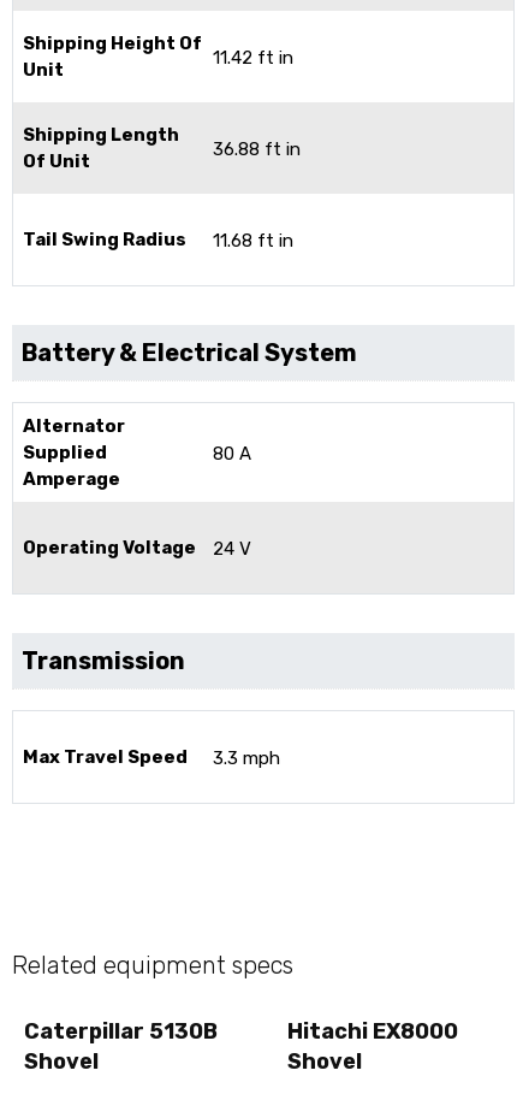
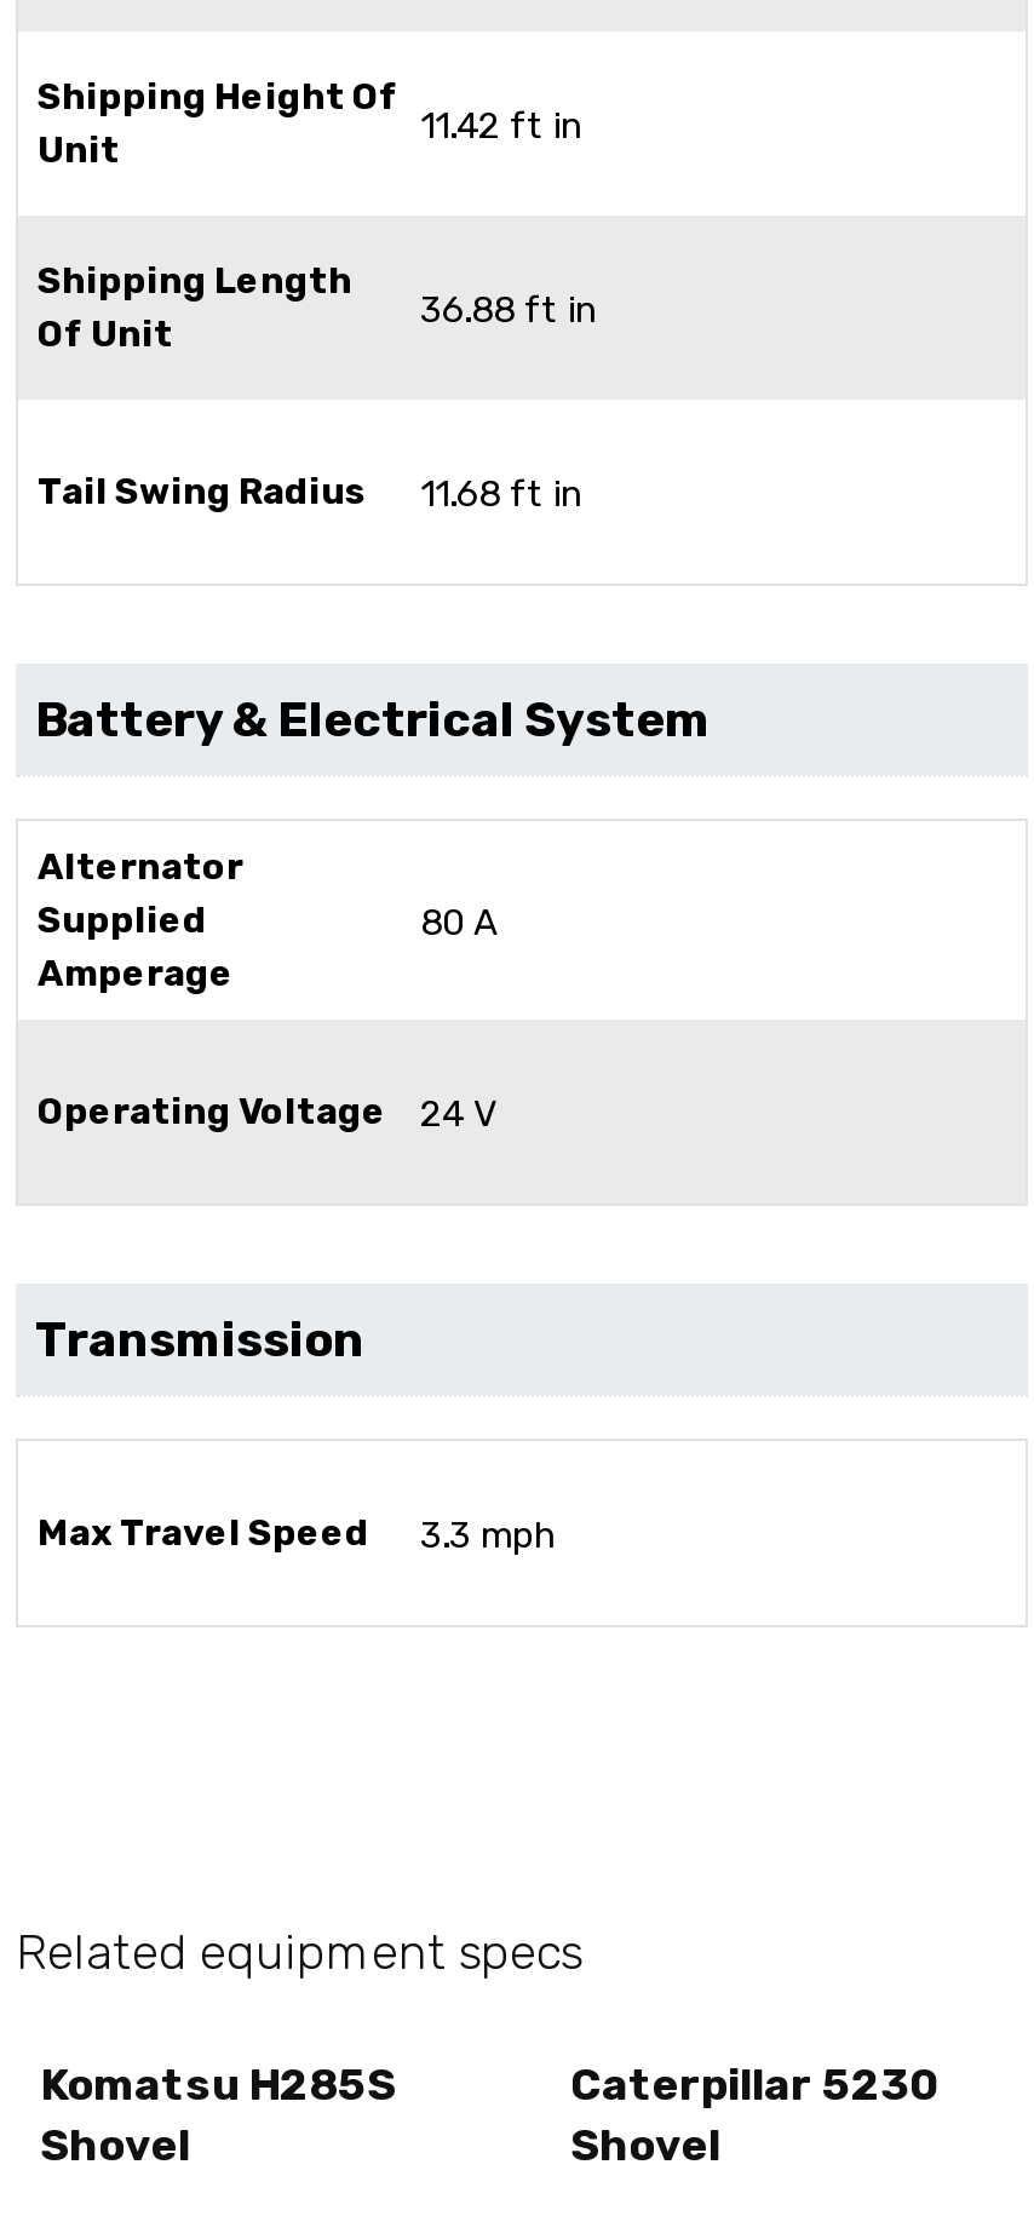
[24,1018,218,1044] Caterpillar 5130B -> [40,2058,396,2111] Komatsu H285S
[287,1018,458,1044] Hitachi EX8000 -> [570,2058,938,2111] Caterpillar 5230

